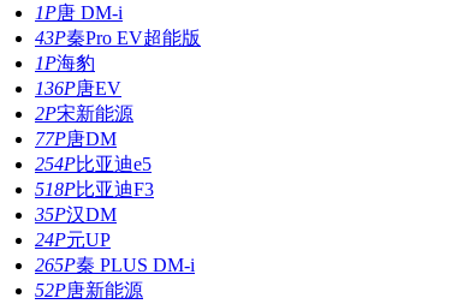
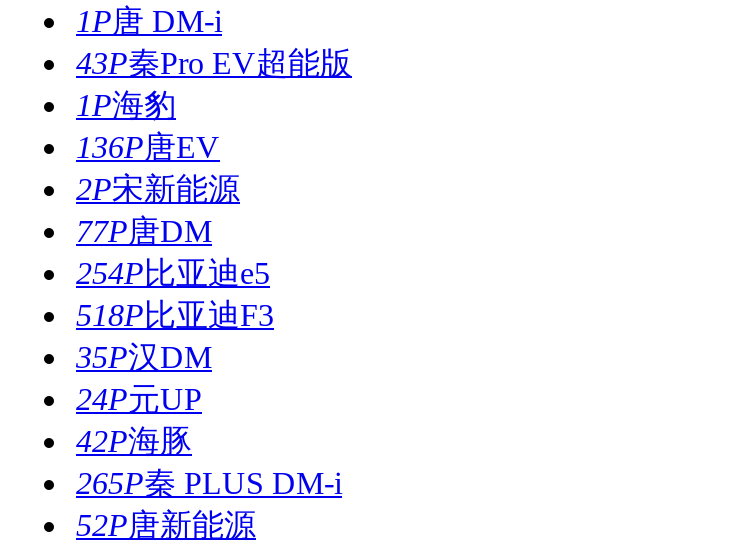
none -> [76,424,192,458] 42P海豚

